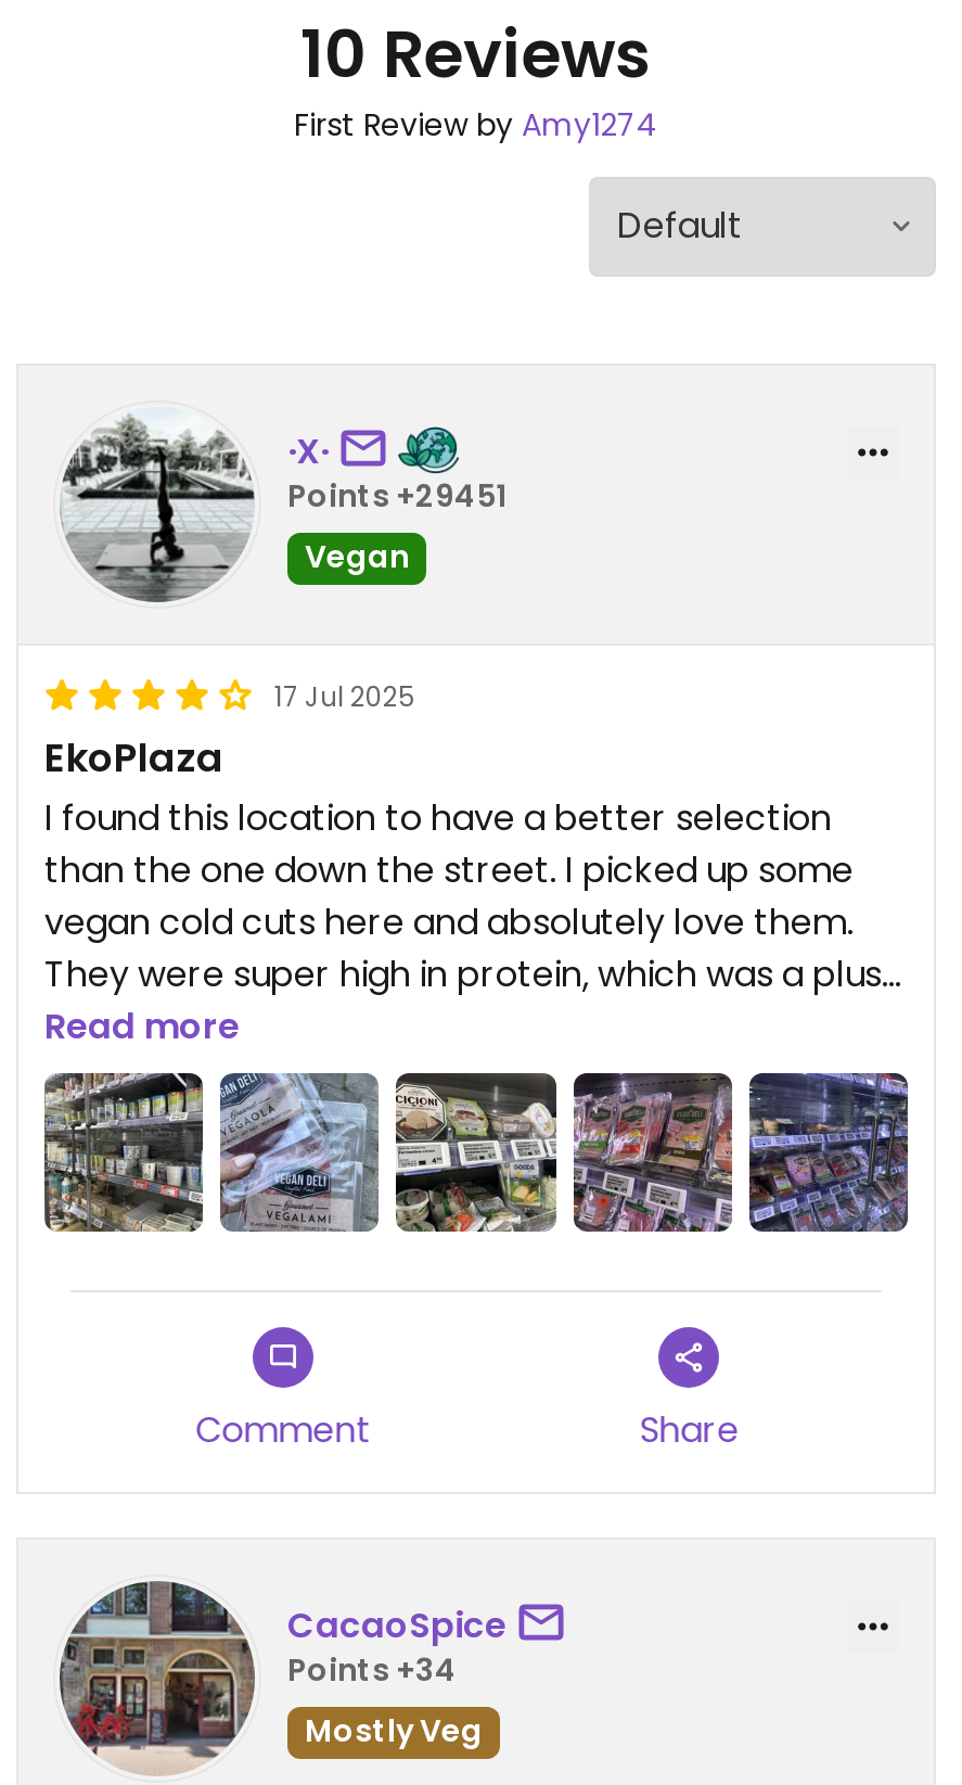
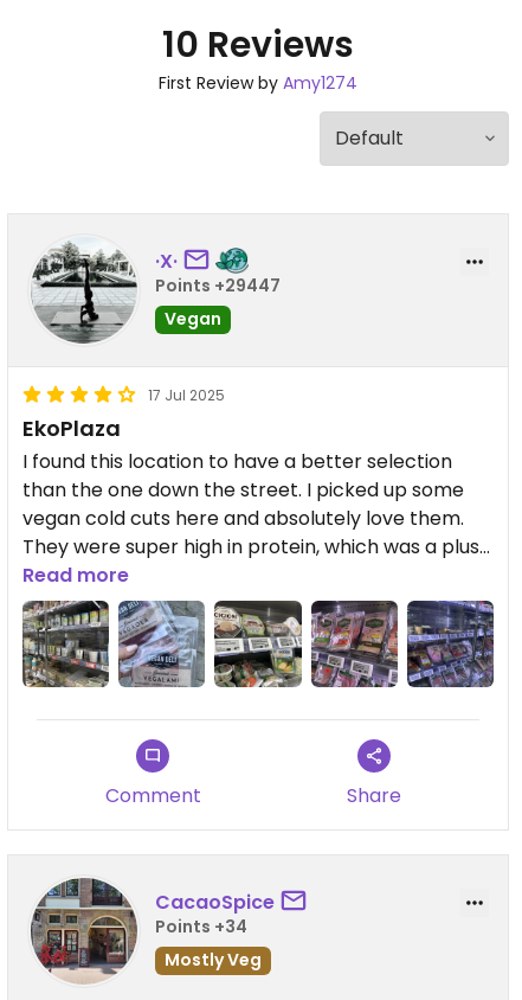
[287,473,506,517] Points +29451 -> [155,273,281,297] Points +29447

